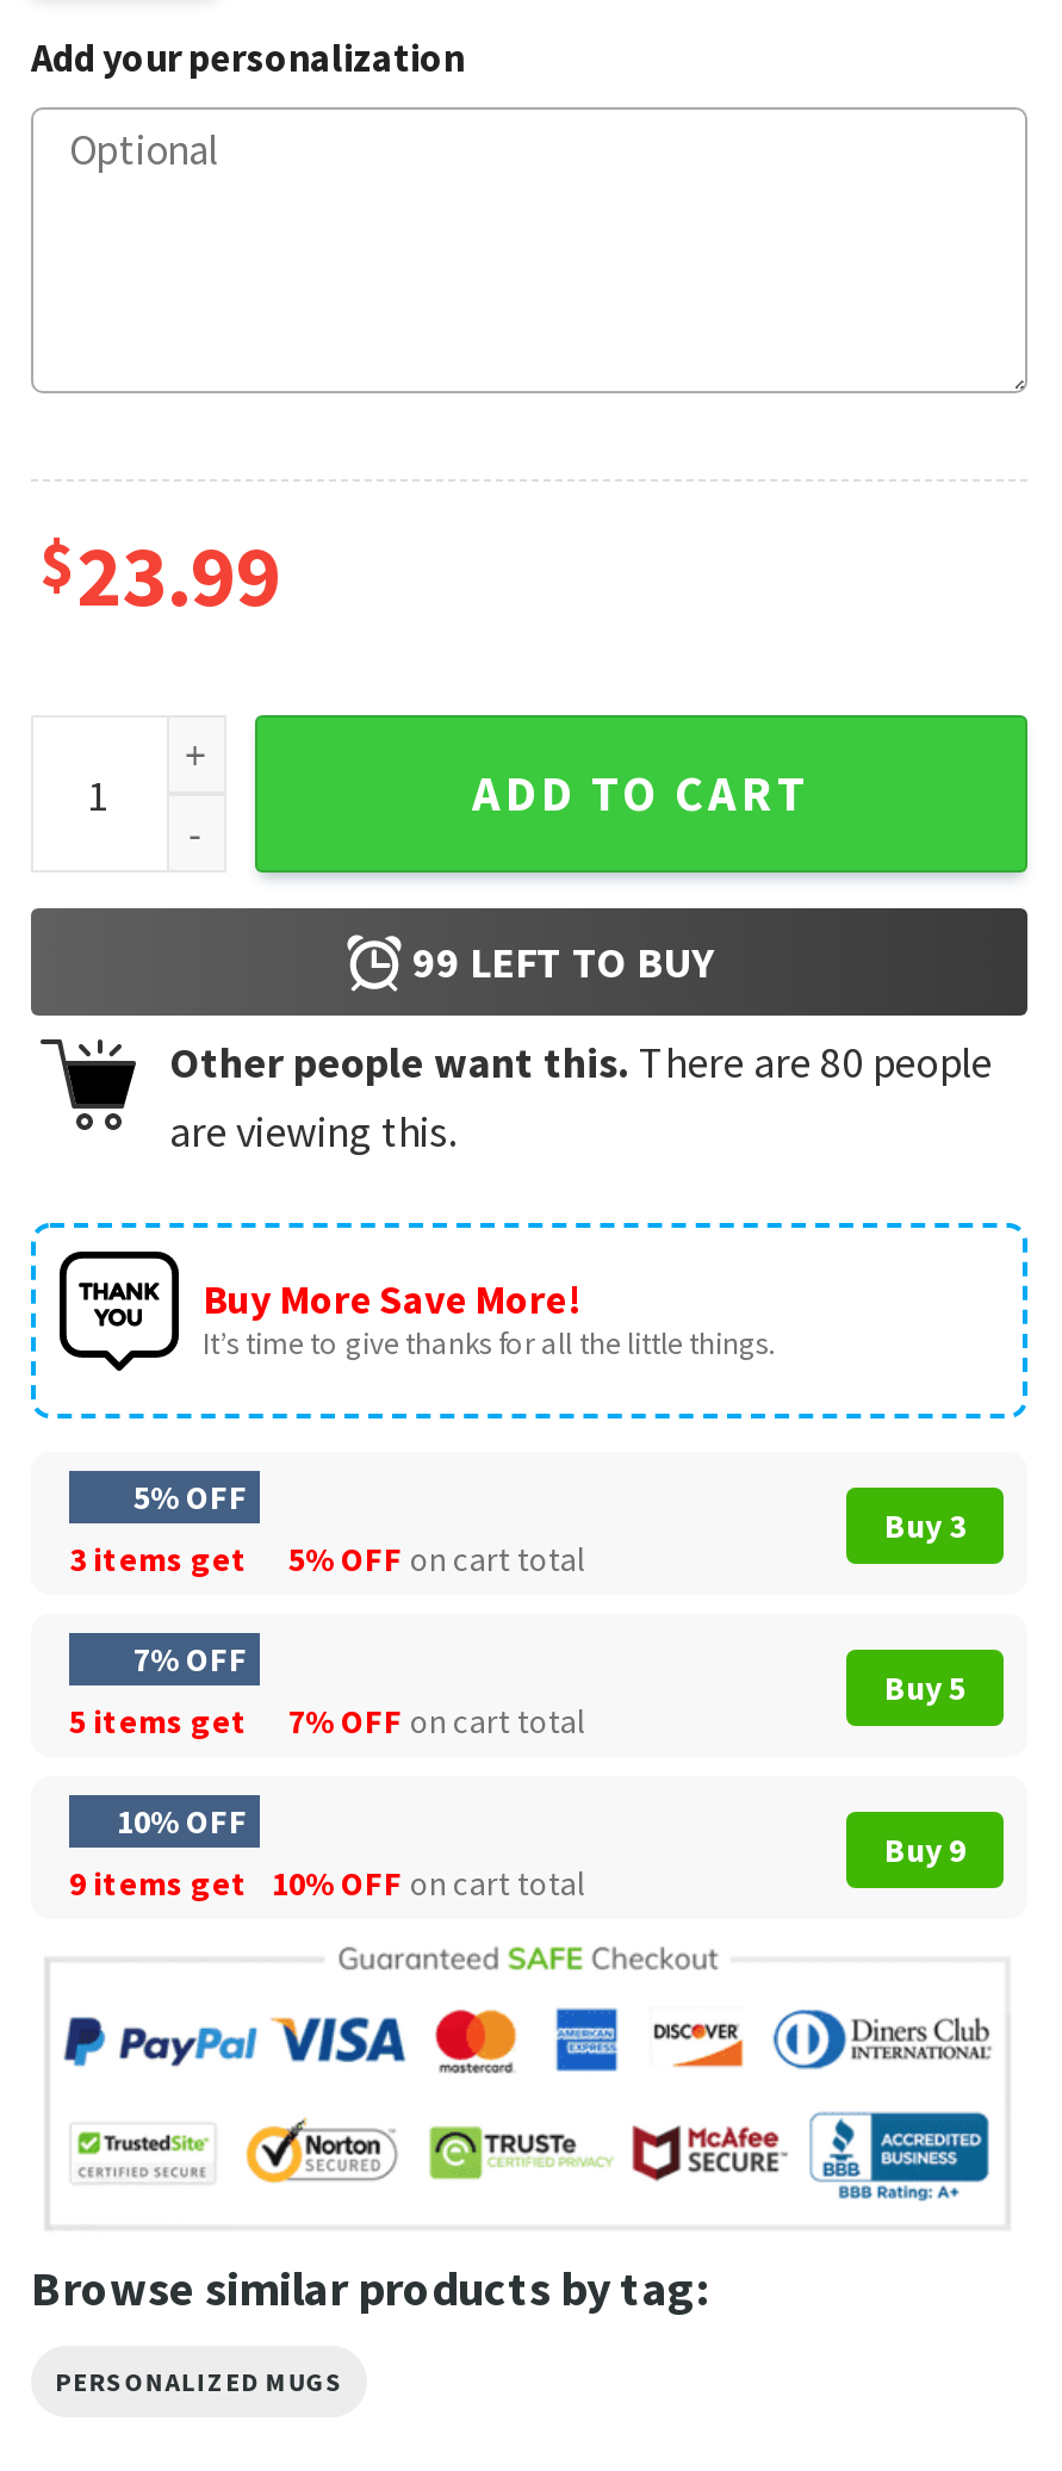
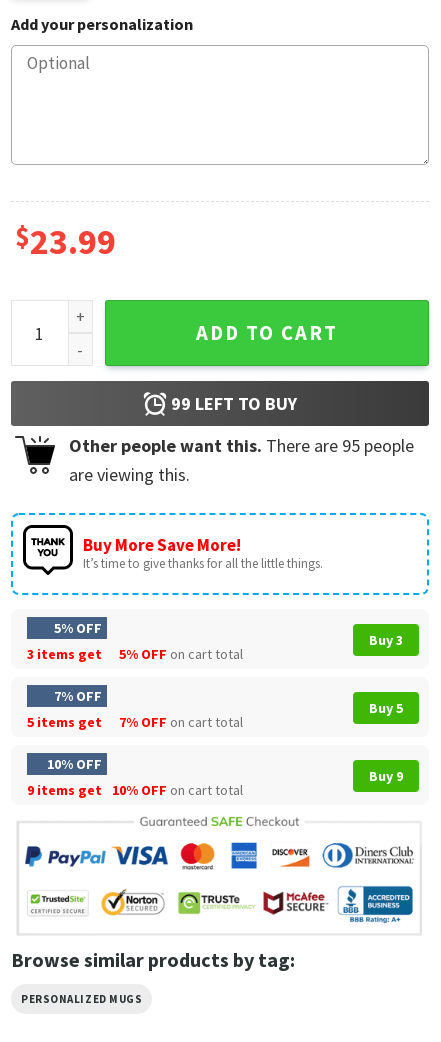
[169,1035,992,1090] Other people want this. There are 80 people -> [69,434,414,457] Other people want this. There are 95 people

